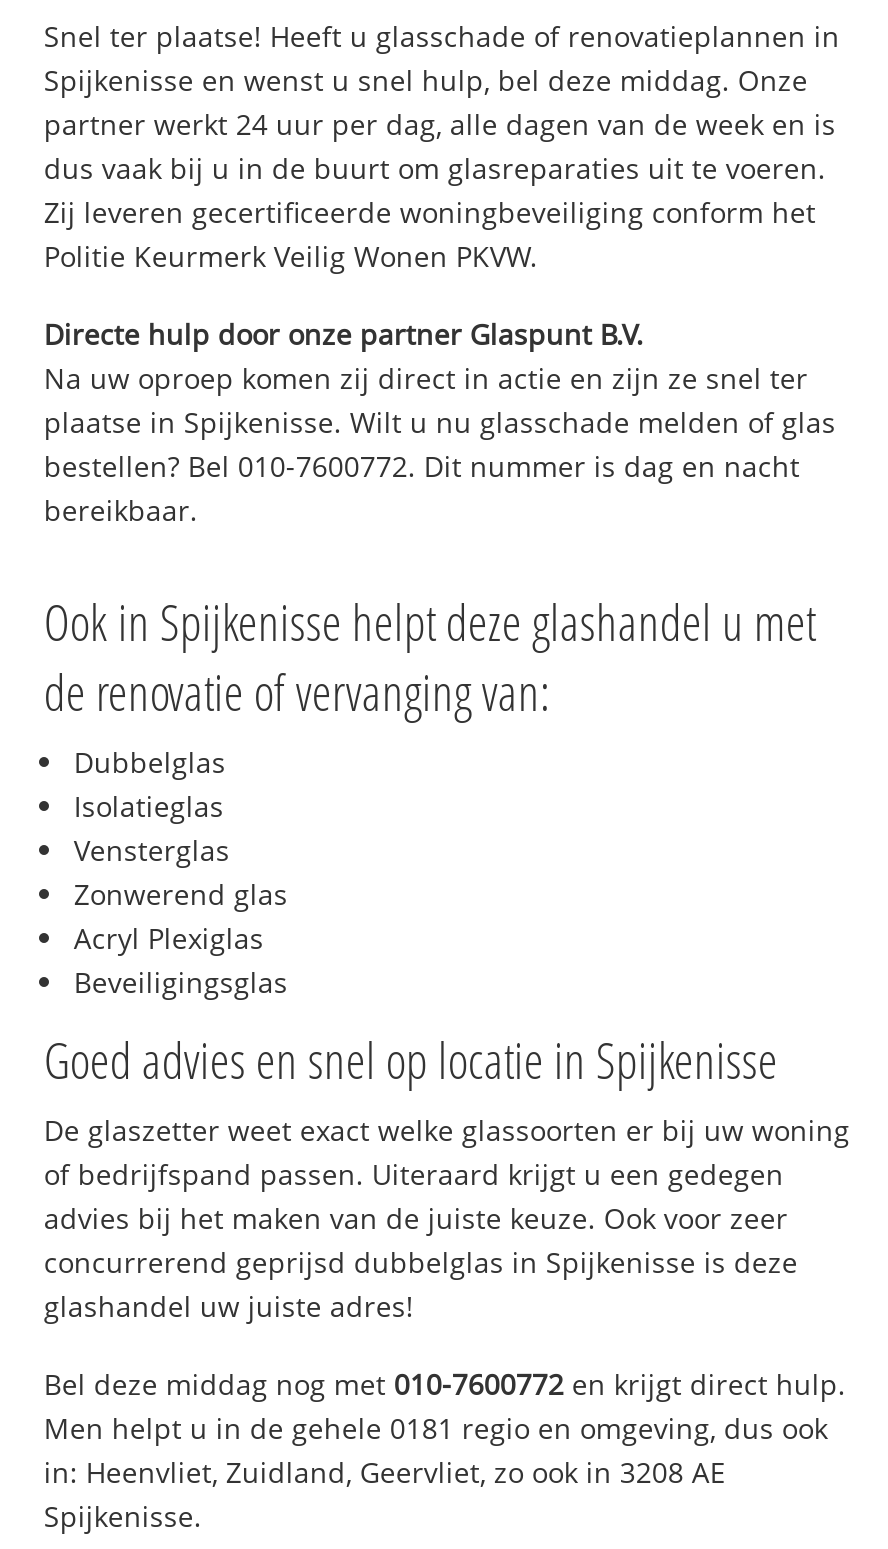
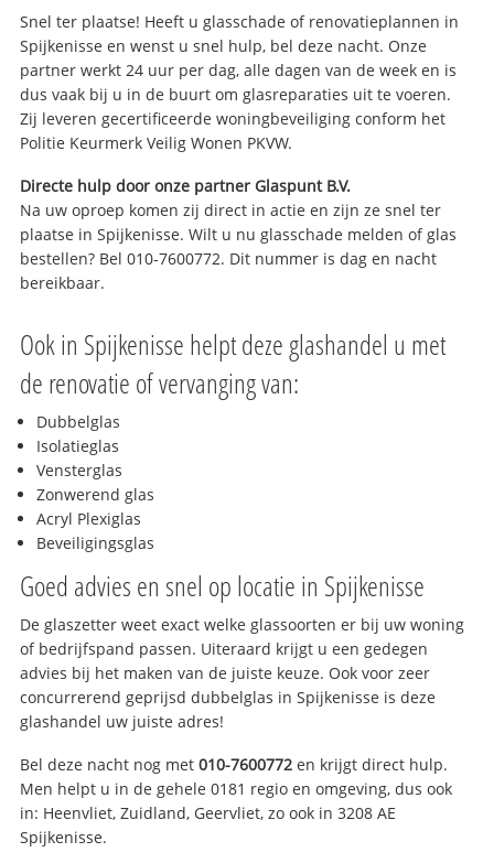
[44,61,808,99] Spijkenisse en wenst u snel hulp, bel deze middag. Onze -> [20,35,427,56] Spijkenisse en wenst u snel hulp, bel deze nacht. Onze
[44,1364,846,1402] Bel deze middag nog met 010-7600772 en krijgt direct hulp. -> [20,753,448,774] Bel deze nacht nog met 010-7600772 en krijgt direct hulp.

